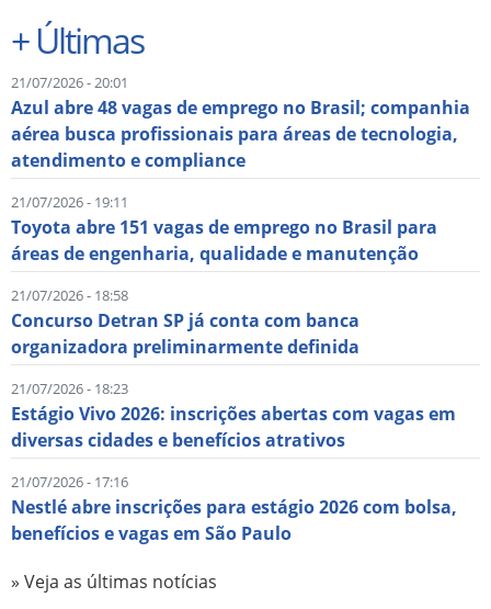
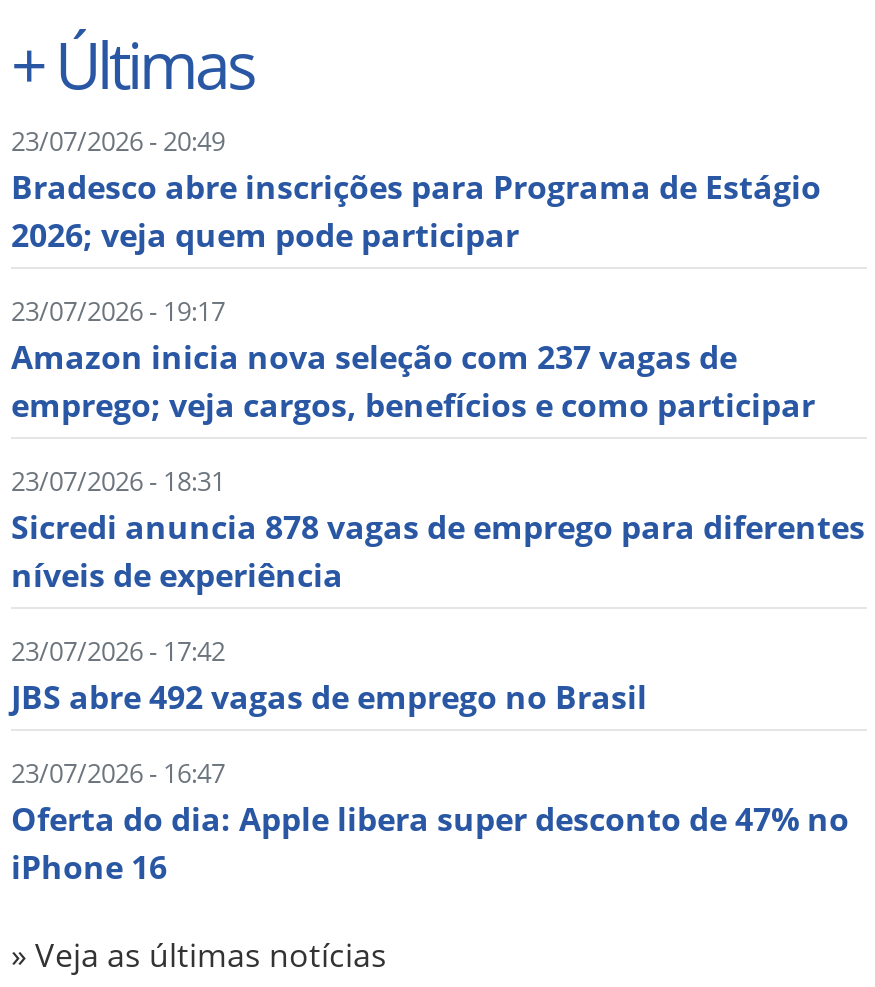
[11,72,470,172] 21/07/2026 - 20:01 | Azul abre 48 vagas de emprego no Brasil; companhia | aérea busca profissionais para áreas de tecnologia, | atendimento e compliance -> [11,122,821,256] 23/07/2026 - 20:49 | Bradesco abre inscrições para Programa de Estágio | 2026; veja quem pode participar
[11,191,437,265] 21/07/2026 - 19:11 | Toyota abre 151 vagas de emprego no Brasil para | áreas de engenharia, qualidade e manutenção -> [11,292,815,426] 23/07/2026 - 19:17 | Amazon inicia nova seleção com 237 vagas de | emprego; veja cargos, benefícios e como participar
[11,285,359,358] 21/07/2026 - 18:58 | Concurso Detran SP já conta com banca | organizadora preliminarmente definida -> [11,462,865,596] 23/07/2026 - 18:31 | Sicredi anuncia 878 vagas de emprego para diferentes | níveis de experiência
[11,378,456,452] 21/07/2026 - 18:23 | Estágio Vivo 2026: inscrições abertas com vagas em | diversas cidades e benefícios atrativos -> [11,632,647,718] 23/07/2026 - 17:42 | JBS abre 492 vagas de emprego no Brasil
[11,471,457,545] 21/07/2026 - 17:16 | Nestlé abre inscrições para estágio 2026 com bolsa, | benefícios e vagas em São Paulo -> [11,754,849,888] 23/07/2026 - 16:47 | Oferta do dia: Apple libera super desconto de 47% no | iPhone 16

